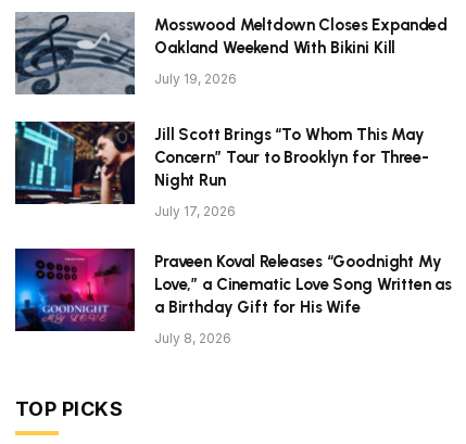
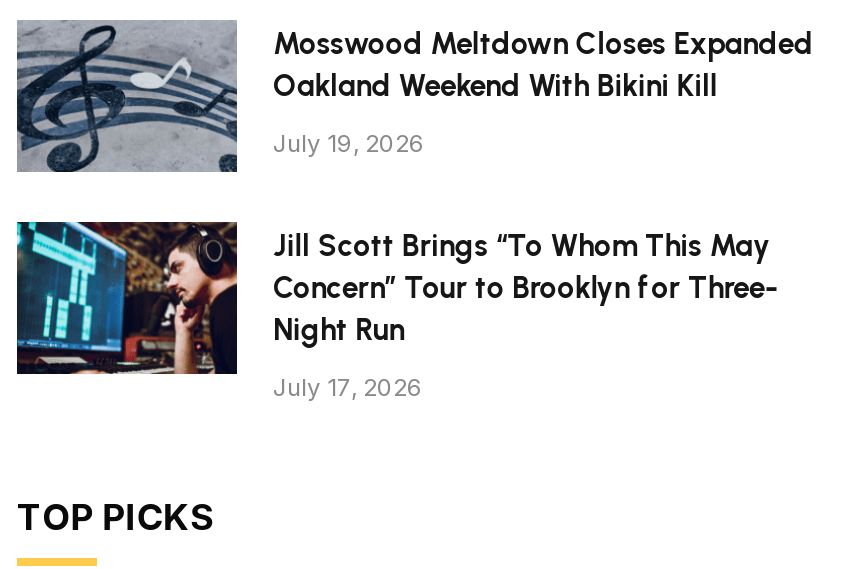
[14,248,452,347] [image] | Praveen Koval Releases “Goodnight My | Love,” a Cinematic Love Song Written as | a Birthday Gift for His Wife | July 8, 2026 -> none

